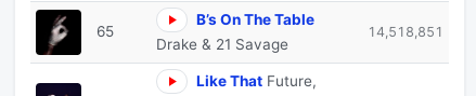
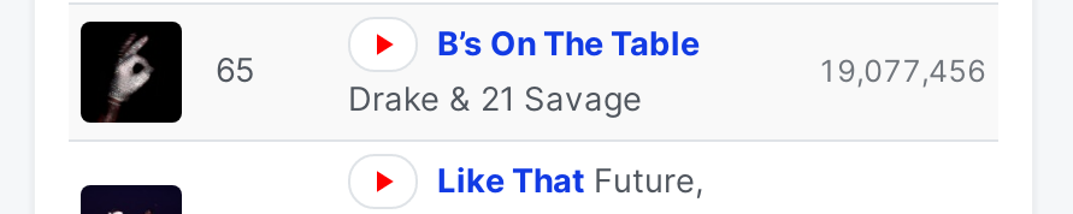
[368,24,443,40] 14,518,851 -> [818,53,986,89] 19,077,456

